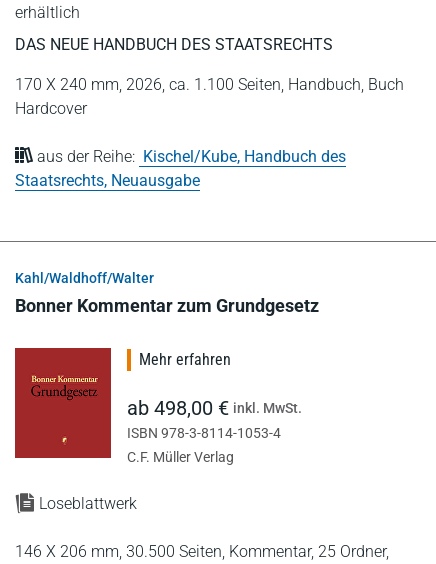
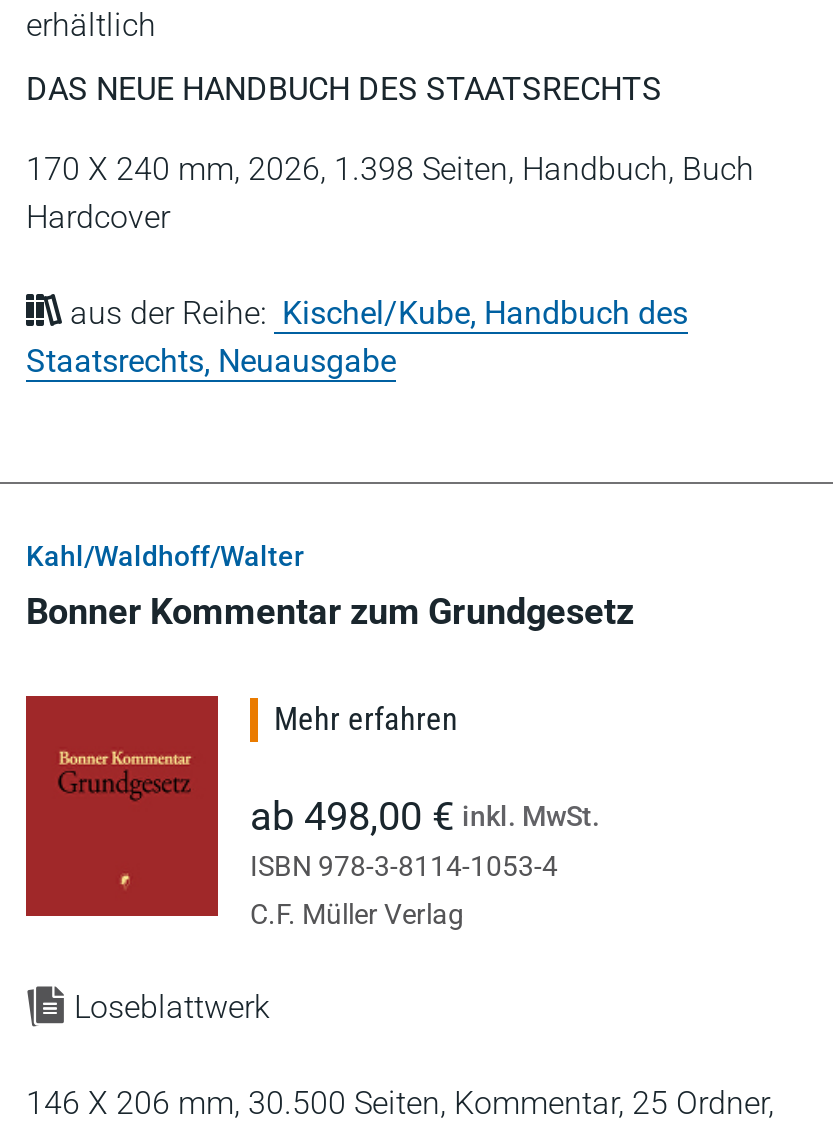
[15,74,404,93] 170 X 240 mm, 2026, ca. 1.100 Seiten, Handbuch, Buch -> [26,149,754,187] 170 X 240 mm, 2026, 1.398 Seiten, Handbuch, Buch

